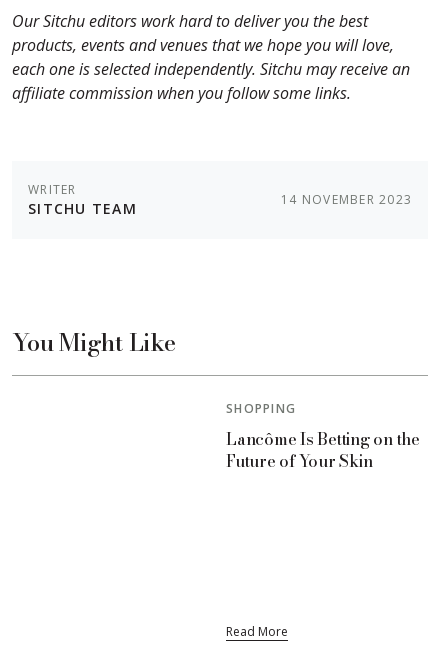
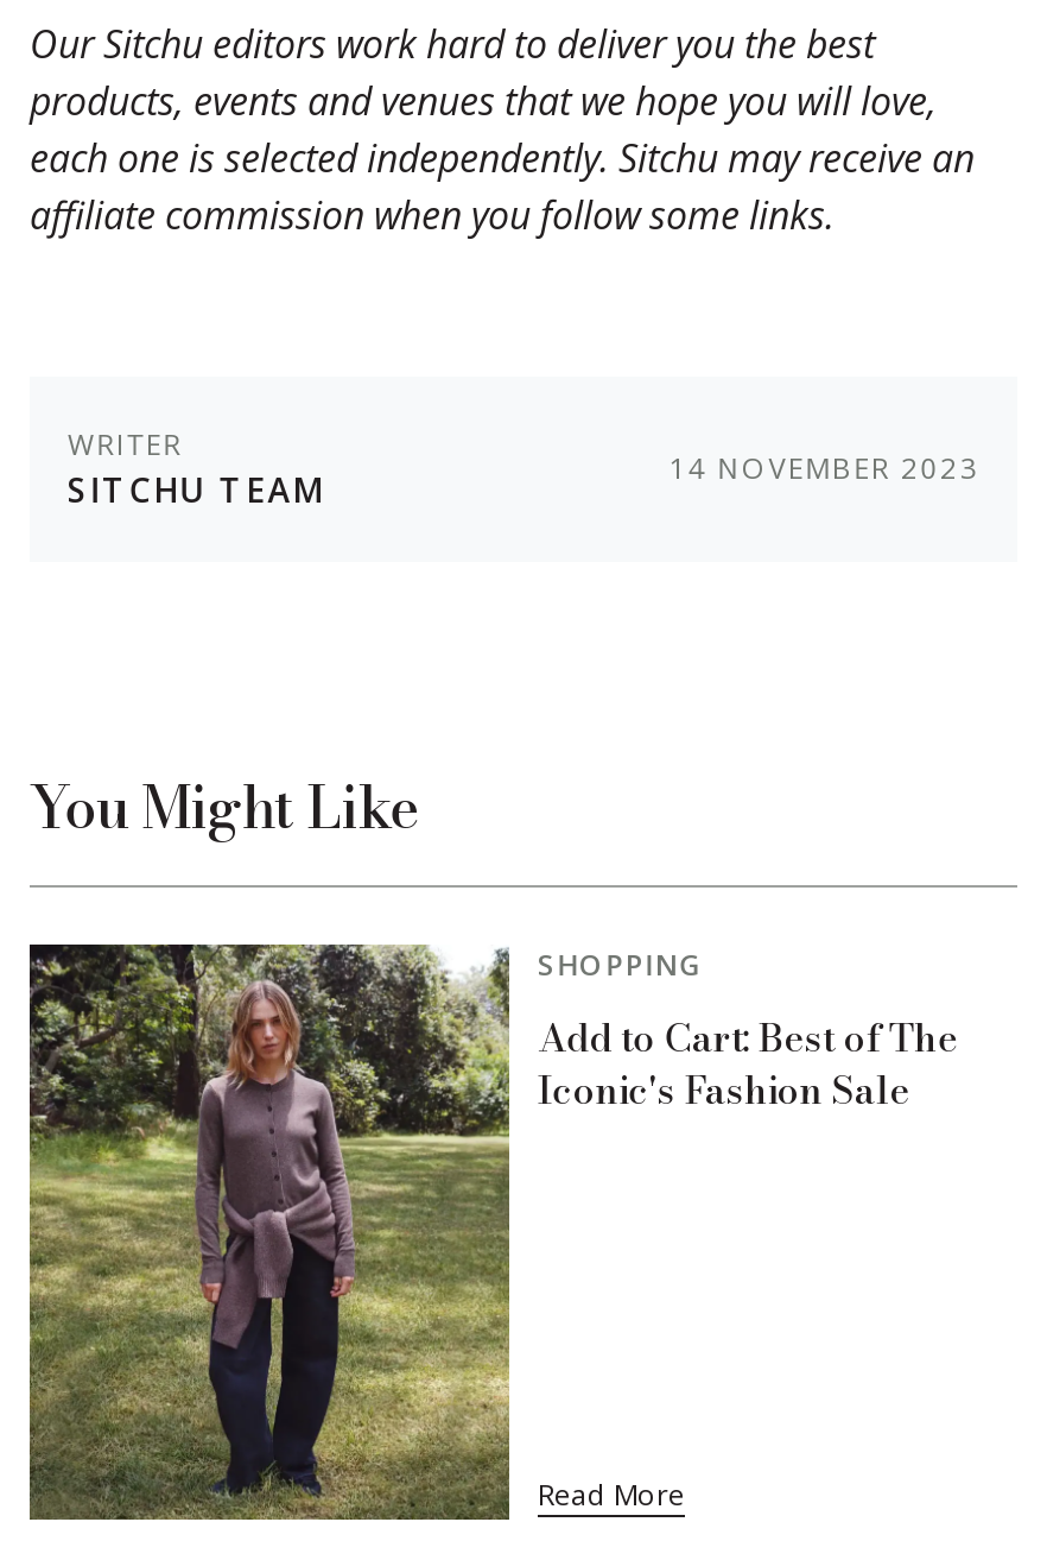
none -> [27,941,512,1523] [image]
[226,427,420,473] Lancôme Is Betting on the | Future of Your Skin -> [538,1008,958,1117] Add to Cart: Best of The | Iconic's Fashion Sale

